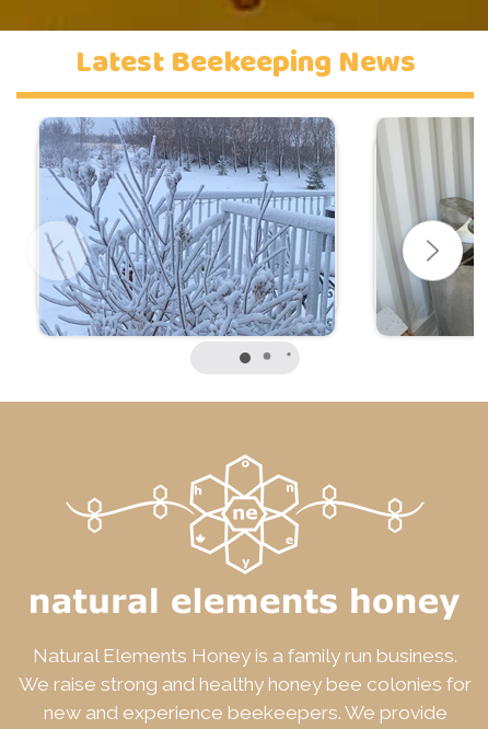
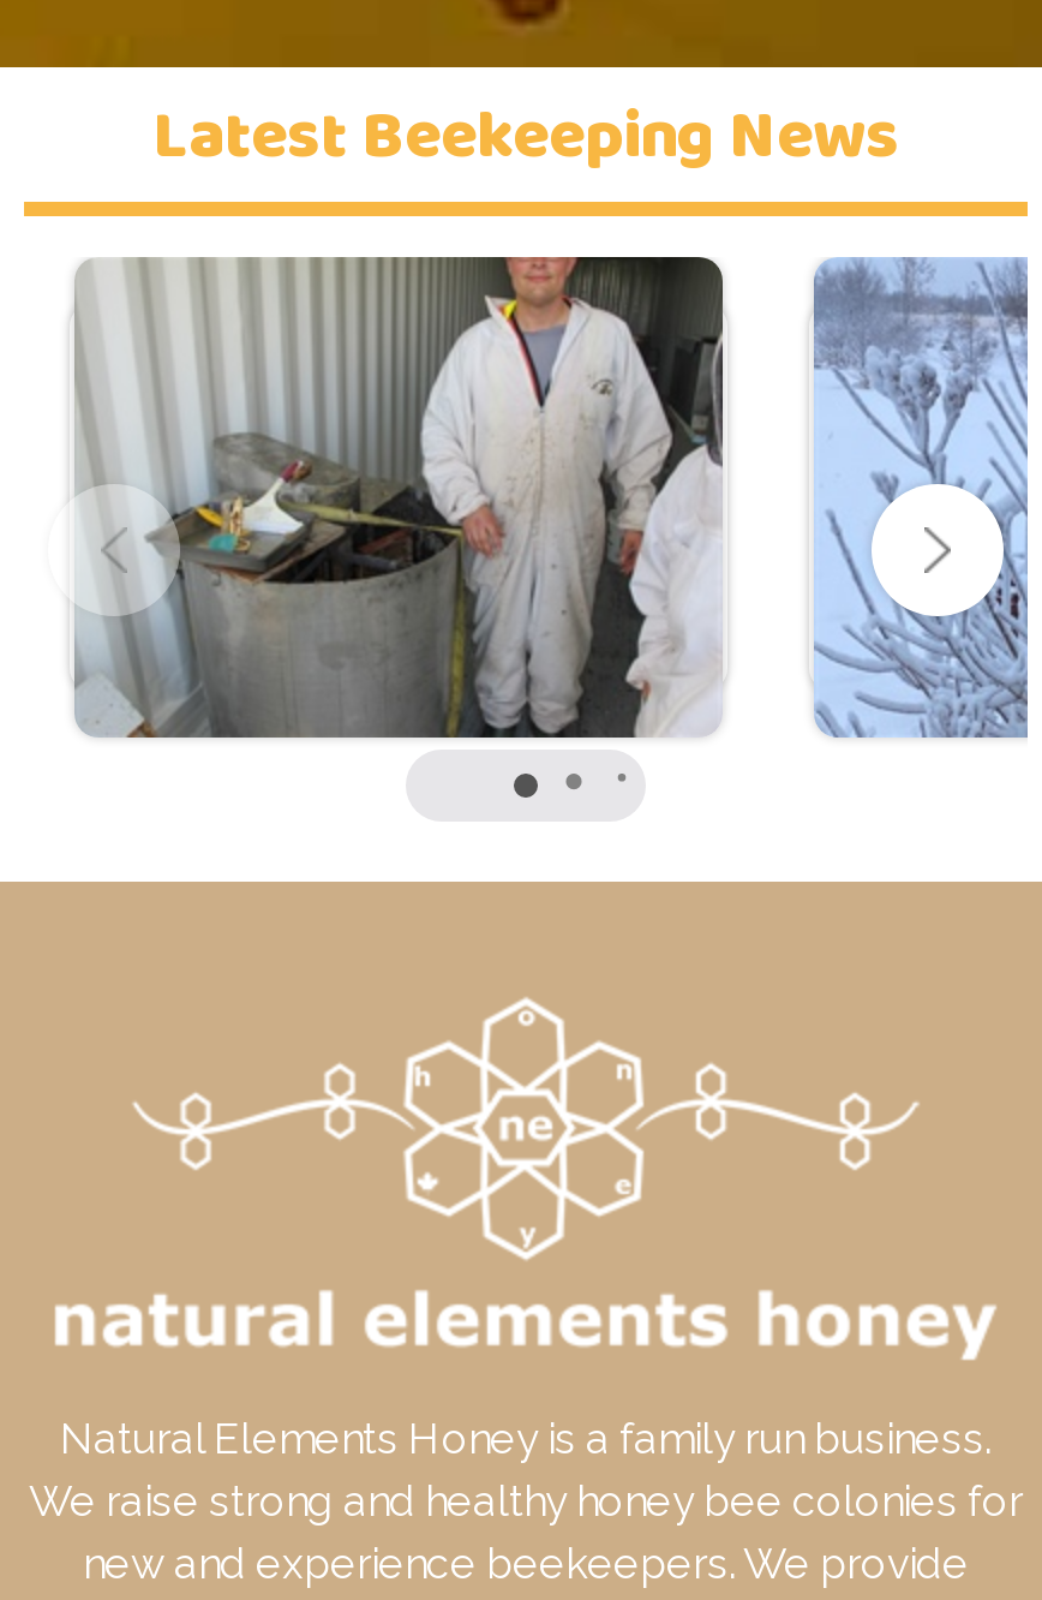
[39,116,336,337] [image] -> [74,255,725,740] [image]
[376,117,475,337] [image] -> [814,257,1028,738] [image]

